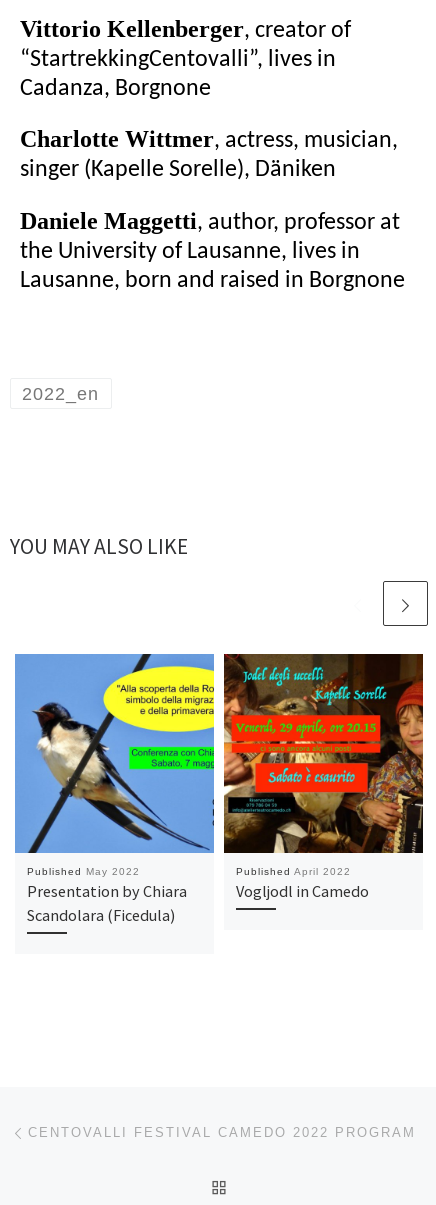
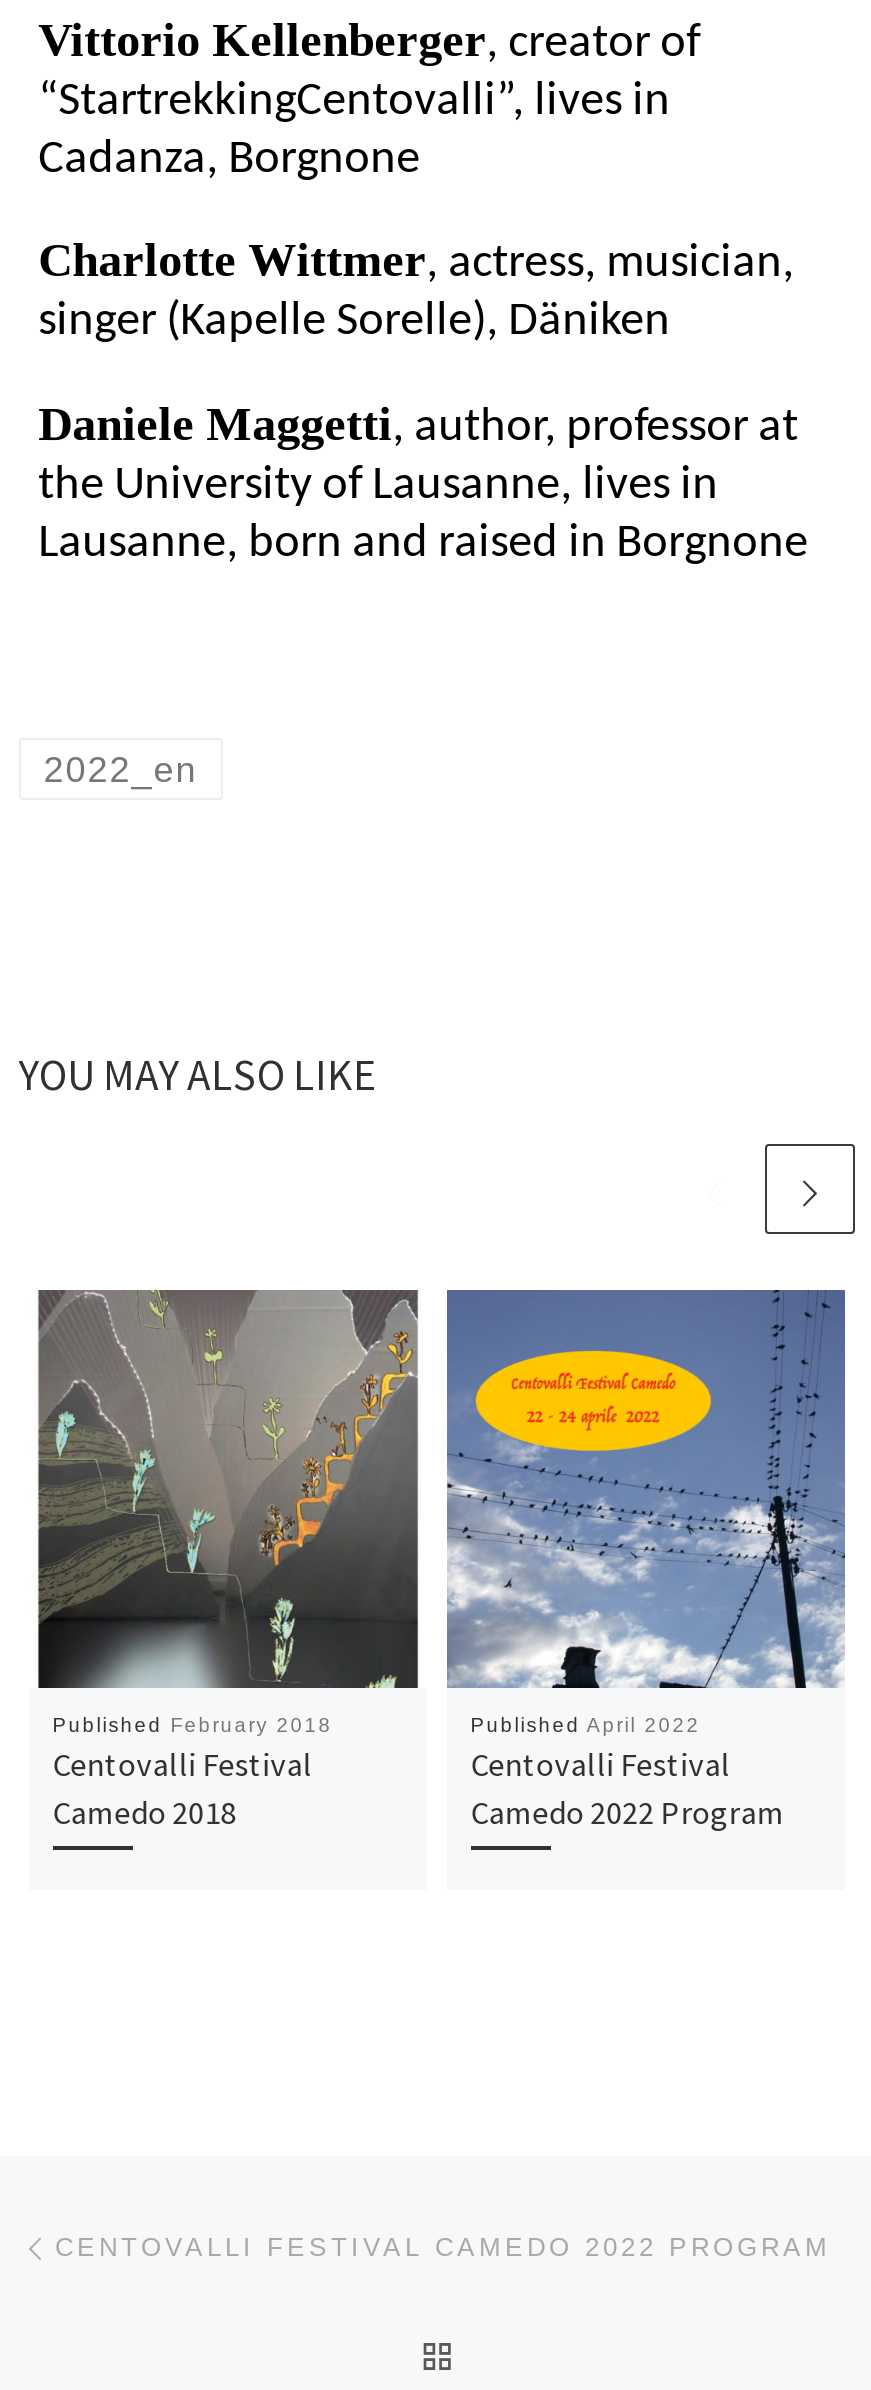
[14,653,215,925] [image] | Published May 2022 | Presentation by Chiara | Scandolara (Ficedula) -> [29,1288,427,1833] [image] | Published February 2018 | Centovalli Festival | Camedo 2018
[223,653,424,901] [image] | Vogljodl in Camedo -> [445,1288,847,1833] [image] | Centovalli Festival | Camedo 2022 Program

